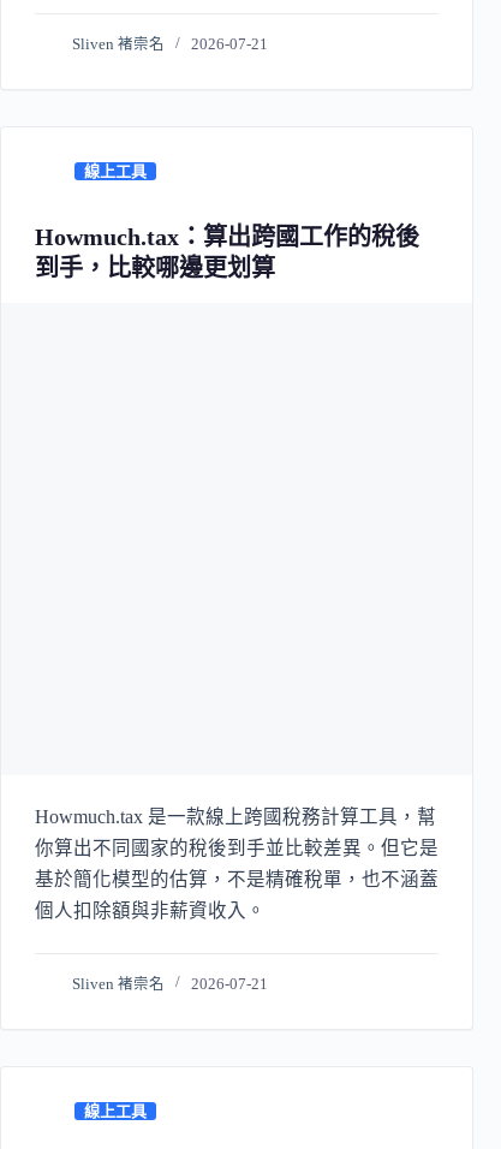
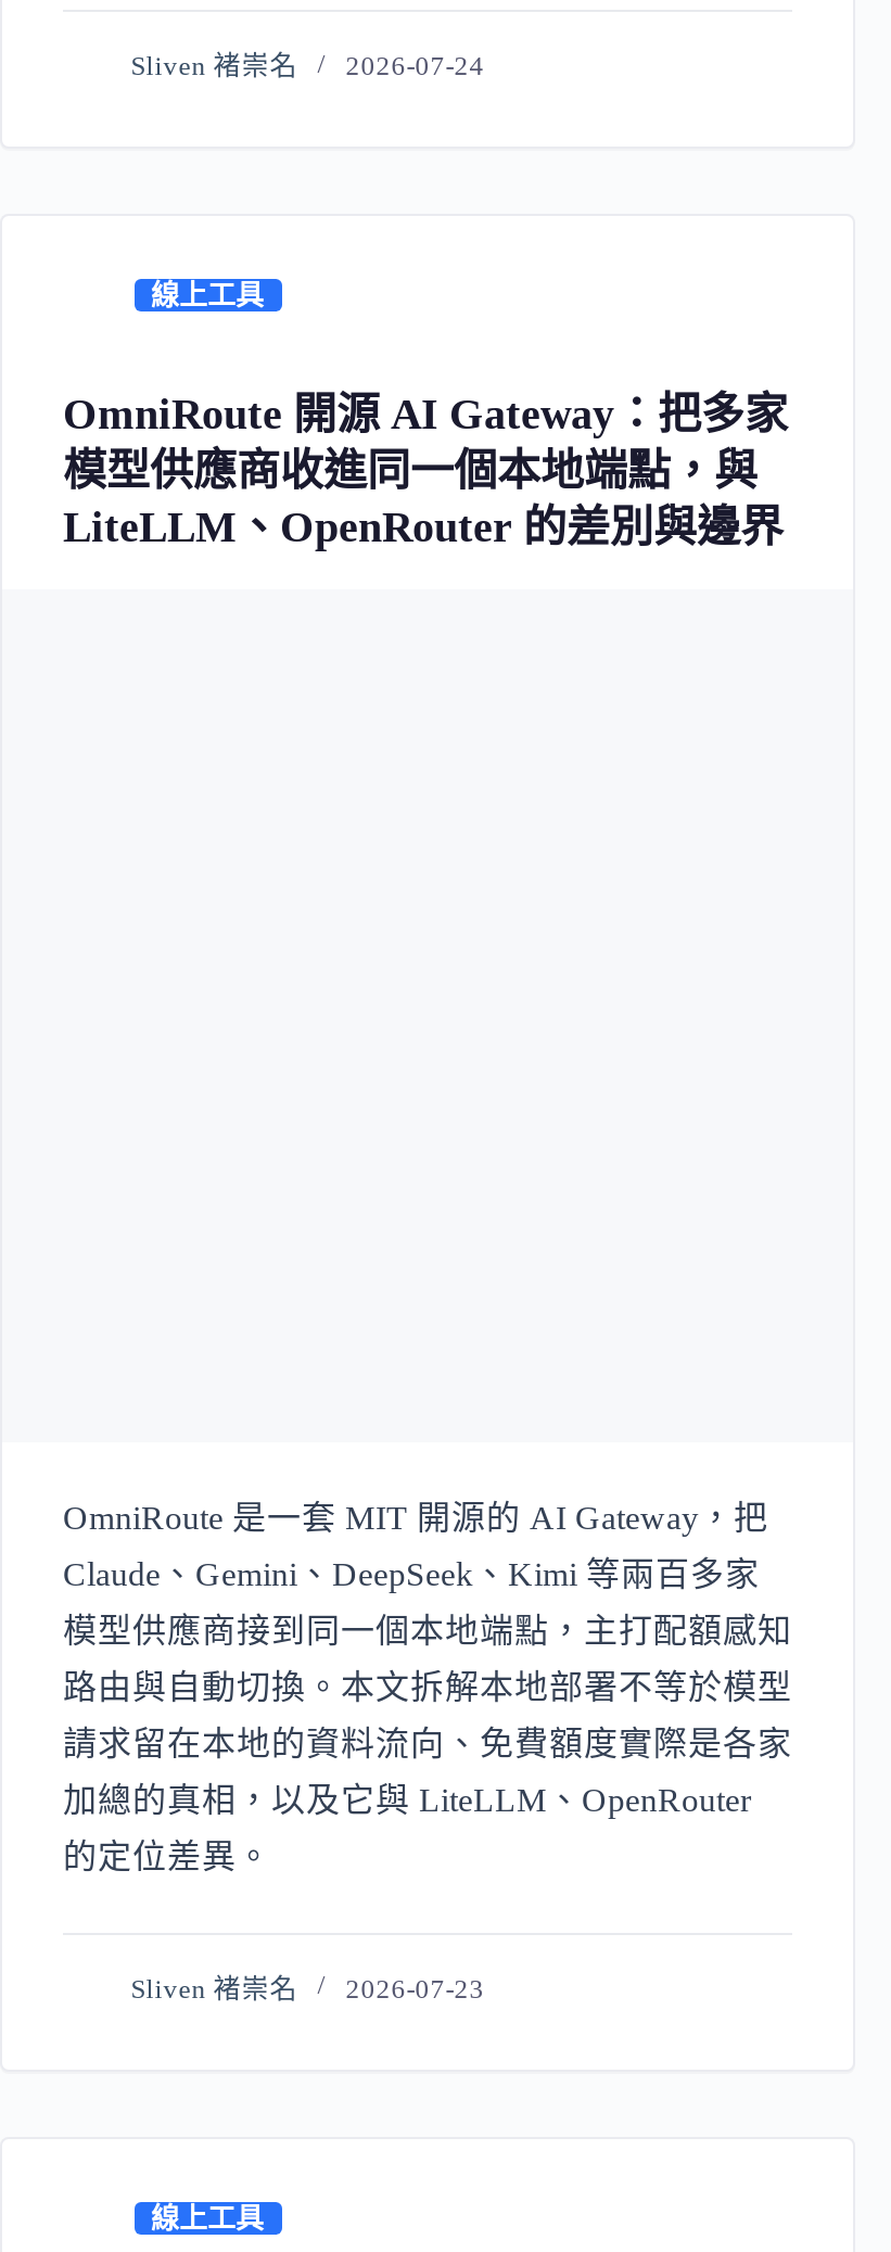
[72,37,268,53] Sliven 褚崇名 2026-07-21 -> [131,52,484,82] Sliven 褚崇名 2026-07-24
[35,224,419,282] Howmuch.tax：算出跨國工作的稅後 | 到手，比較哪邊更划算 -> [63,391,788,551] OmniRoute 開源 AI Gateway：把多家 | 模型供應商收進同一個本地端點，與 | LiteLLM、OpenRouter 的差別與邊界
[35,806,439,920] Howmuch.tax 是一款線上跨國稅務計算工具，幫 | 你算出不同國家的稅後到手並比較差異。但它是 | 基於簡化模型的估算，不是精確稅單，也不涵蓋 | 個人扣除額與非薪資收入。 -> [63,1498,792,1874] OmniRoute 是一套 MIT 開源的 AI Gateway，把 | Claude、Gemini、DeepSeek、Kimi 等兩百多家 | 模型供應商接到同一個本地端點，主打配額感知 | 路由與自動切換。本文拆解本地部署不等於模型 | 請求留在本地的資料流向、免費額度實際是各家 | 加總的真相，以及它與 LiteLLM、OpenRouter | 的定位差異。
[72,976,268,992] Sliven 褚崇名 2026-07-21 -> [131,1974,484,2004] Sliven 褚崇名 2026-07-23

